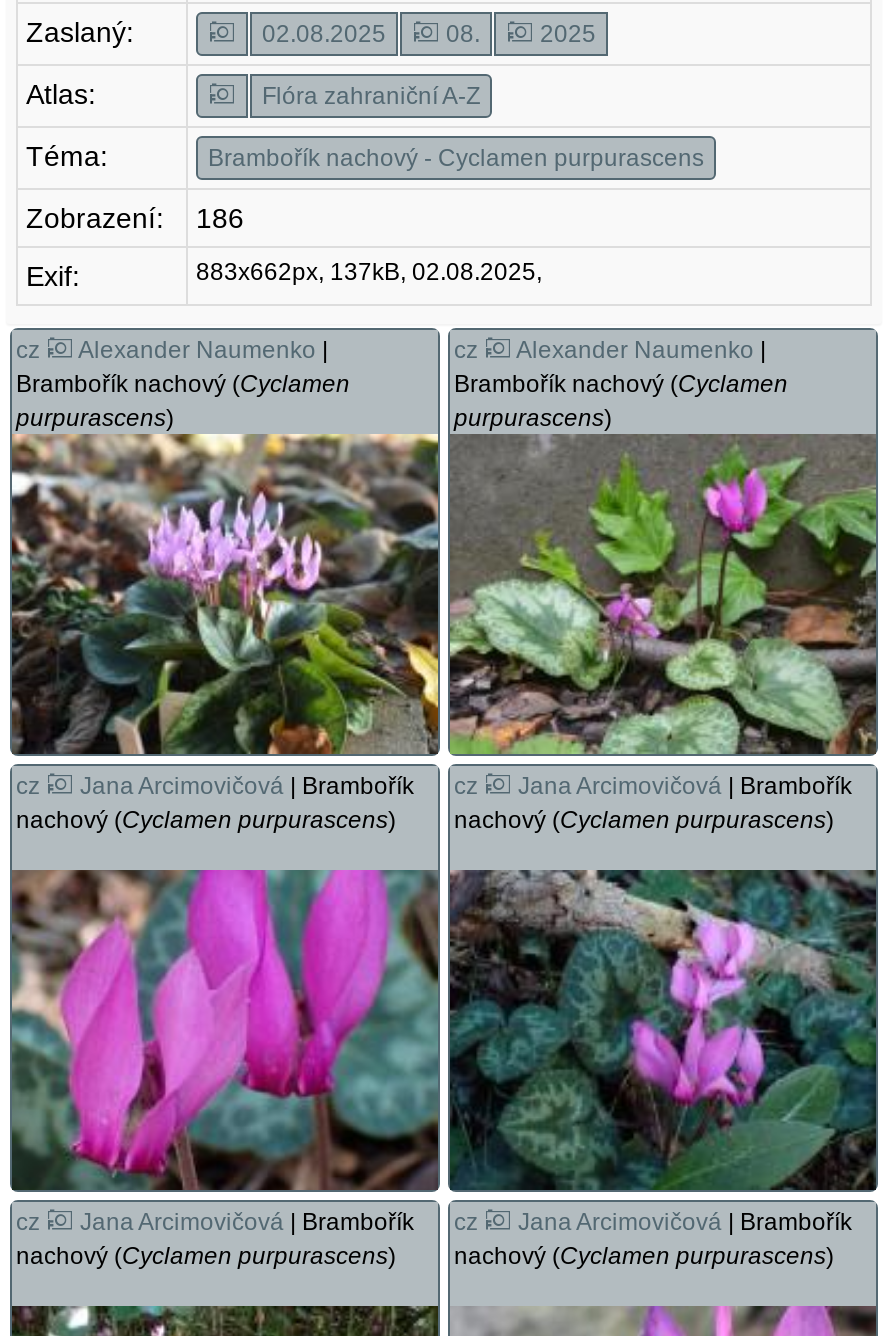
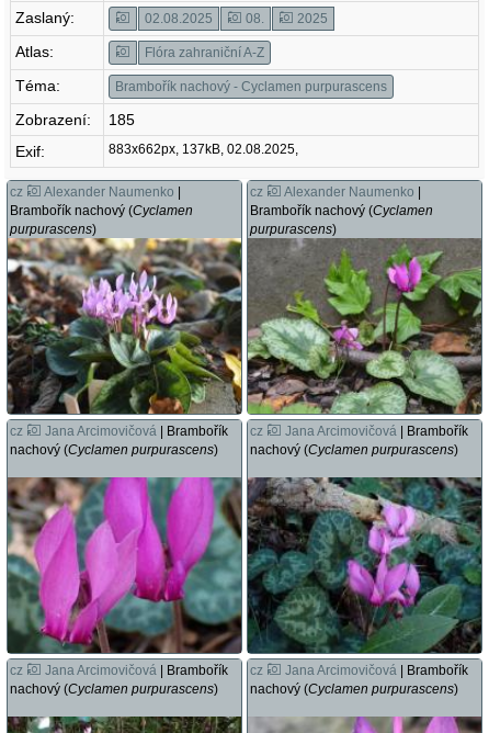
[26,202,244,234] Zobrazení: 186 -> [15,111,135,128] Zobrazení: 185

